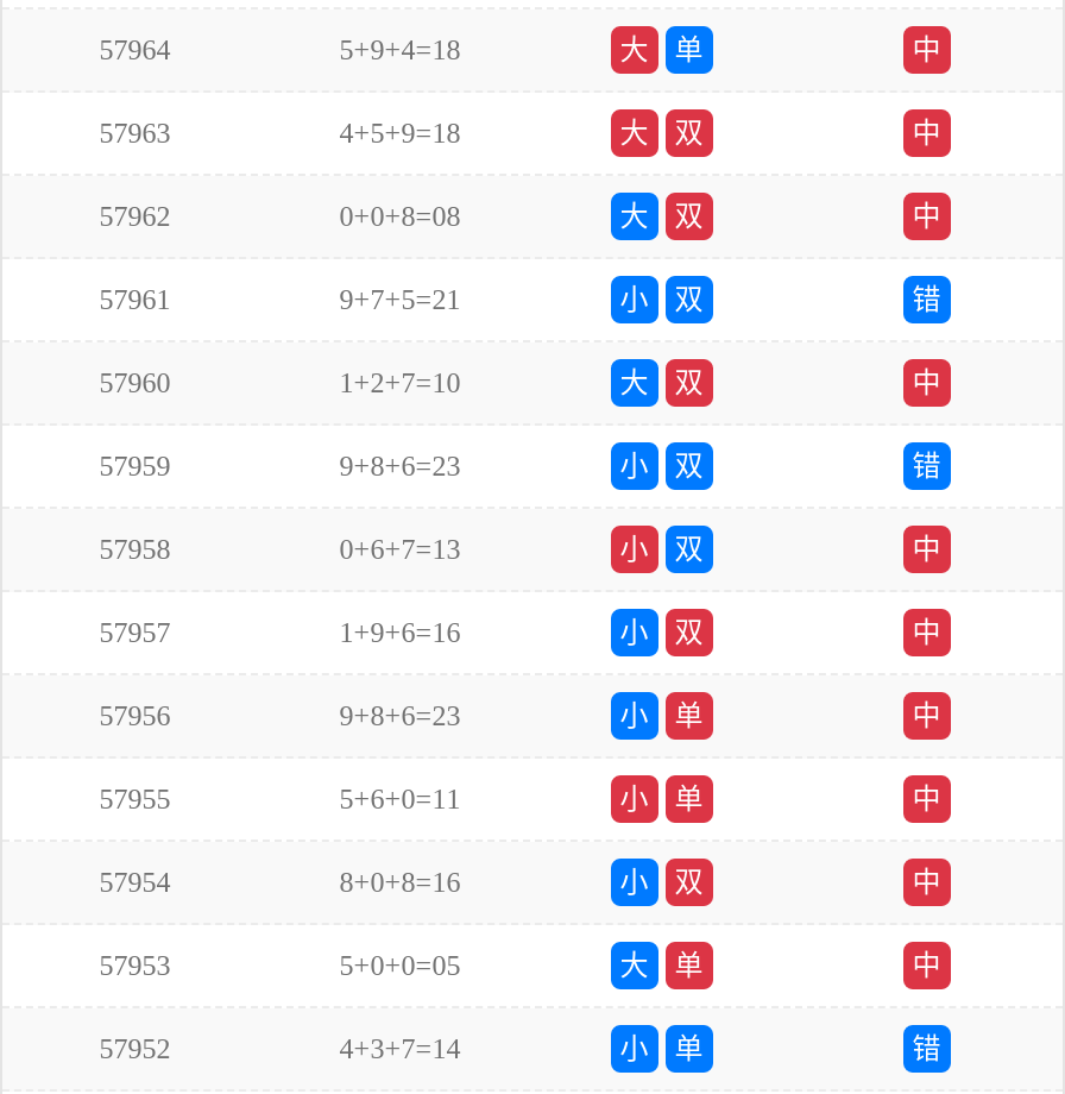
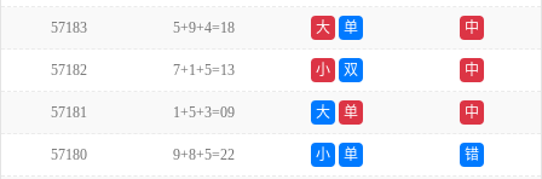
[99,33,171,67] 57964 -> [51,19,87,36] 57183
[99,117,941,566] 57963 | 4+5+9=18 | 大 | 双 | 中 | 57962 | 0+0+8=08 | 大 | 双 | 中 | 57961 | 9+7+5=21 | 小 | 双 | 错 | 57960 | 1+2+7=10 | 大 | 双 | 中 | 57959 | 9+8+6=23 | 小 | 双 | 错 | 57958 | 0+6+7=13 -> [51,62,234,79] 57182 | 7+1+5=13
[99,616,941,982] 57957 | 1+9+6=16 | 小 | 双 | 中 | 57956 | 9+8+6=23 | 小 | 单 | 中 | 57955 | 5+6+0=11 | 小 | 单 | 中 | 57954 | 8+0+8=16 | 小 | 双 | 中 | 57953 | 5+0+0=05 -> [51,104,234,121] 57181 | 1+5+3=09
[99,1032,171,1065] 57952 -> [51,146,87,163] 57180
[339,1032,461,1065] 4+3+7=14 -> [173,146,234,163] 9+8+5=22

